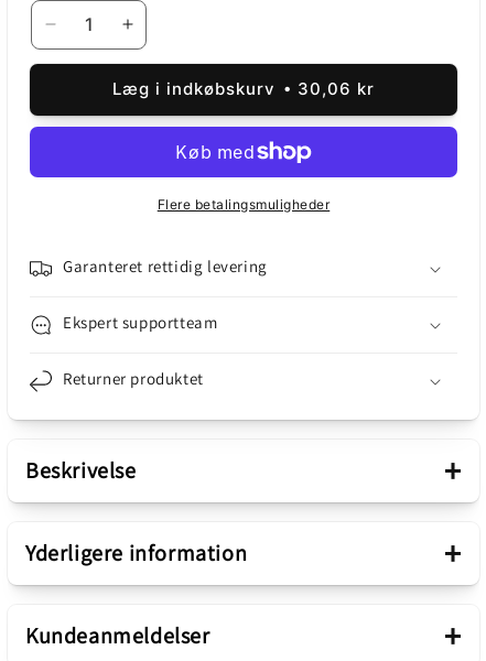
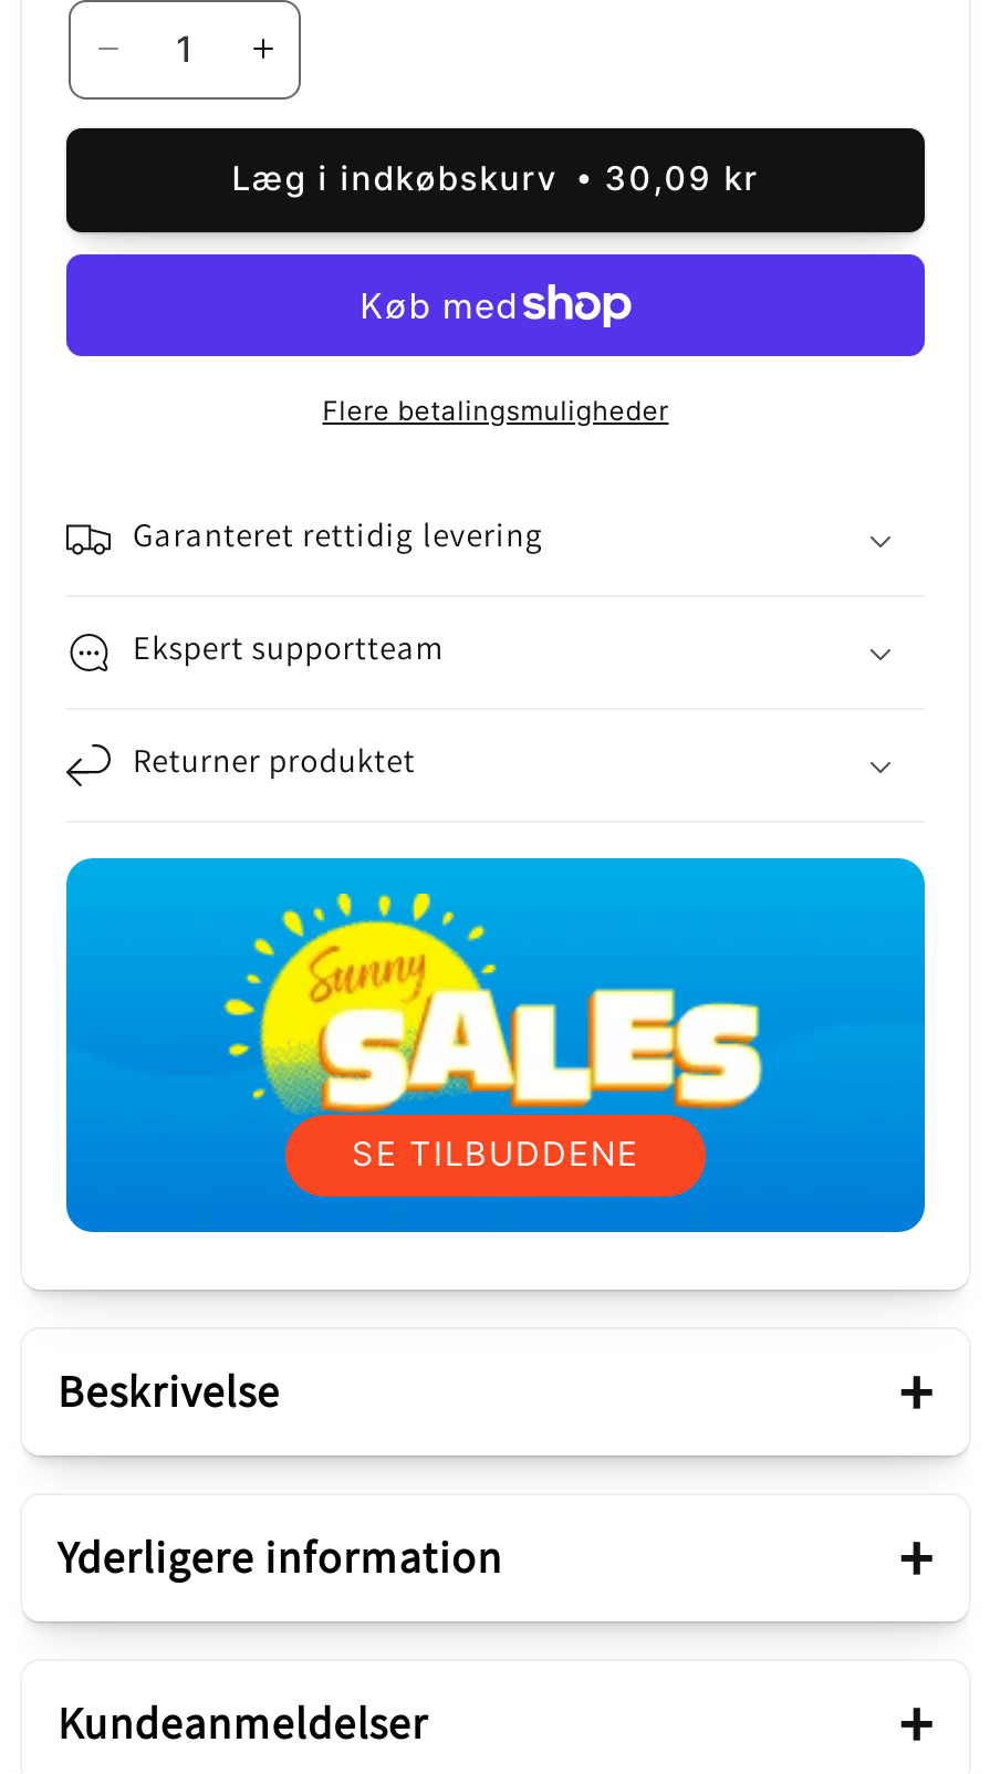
[298,79,375,100] 30,06 kr -> [604,158,759,200] 30,09 kr
none -> [64,856,927,1234] [image] | SE TILBUDDENE

